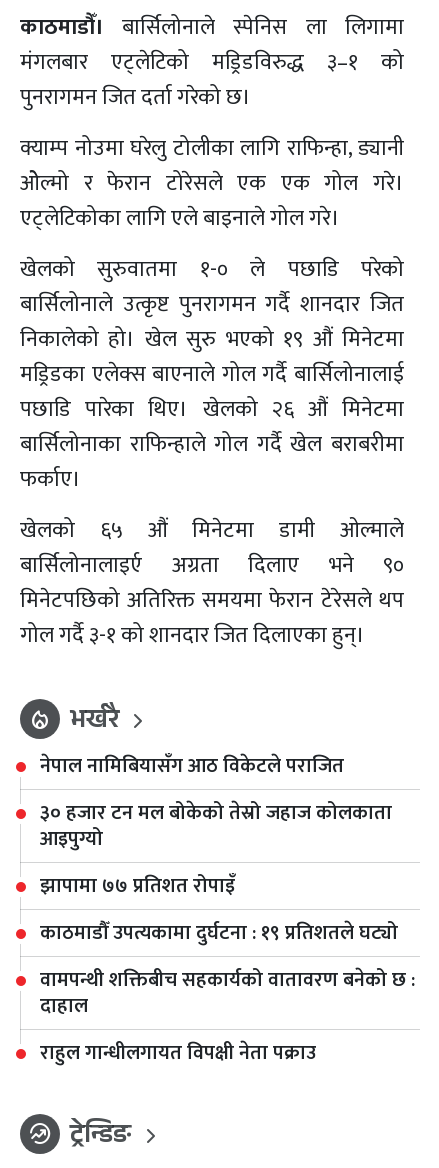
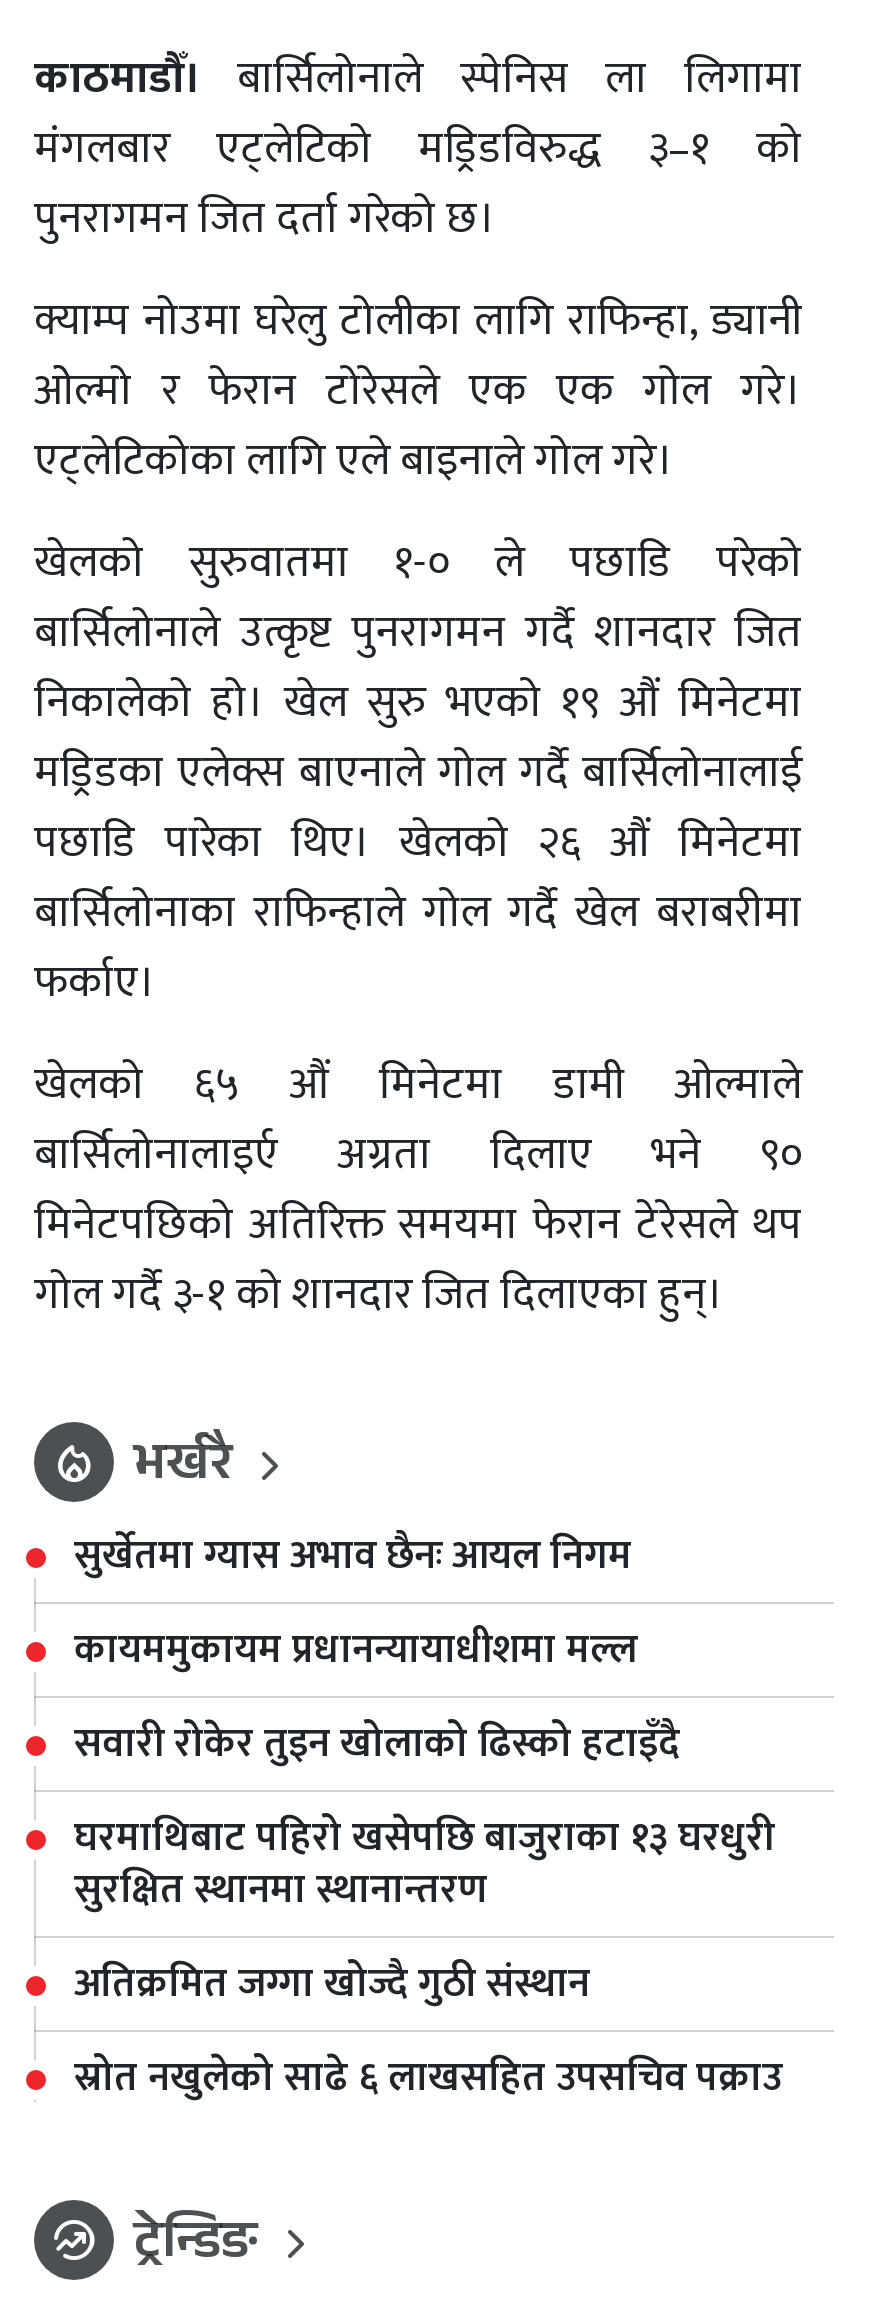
[40,749,415,1070] नेपाल नामिबियासँग आठ विकेटले पराजित | ३० हजार टन मल बोकेको तेस्रो जहाज कोलकाता | आइपुग्यो | झापामा ७७ प्रतिशत रोपाइँ | काठमाडौँ उपत्यकामा दुर्घटना : १९ प्रतिशतले घट्यो | वामपन्थी शक्तिबीच सहकार्यको वातावरण बनेको छ : | दाहाल | राहुल गान्धीलगायत विपक्षी नेता पक्राउ -> [74,1522,782,2112] सुर्खेतमा ग्यास अभाव छैनः आयल निगम | कायममुकायम प्रधानन्यायाधीशमा मल्ल | सवारी रोकेर तुइन खोलाको ढिस्को हटाइँदै | घरमाथिबाट पहिरो खसेपछि बाजुराका १३ घरधुरी | सुरक्षित स्थानमा स्थानान्तरण | अतिक्रमित जग्गा खोज्दै गुठी संस्थान | स्रोत नखुलेको साढे ६ लाखसहित उपसचिव पक्राउ

